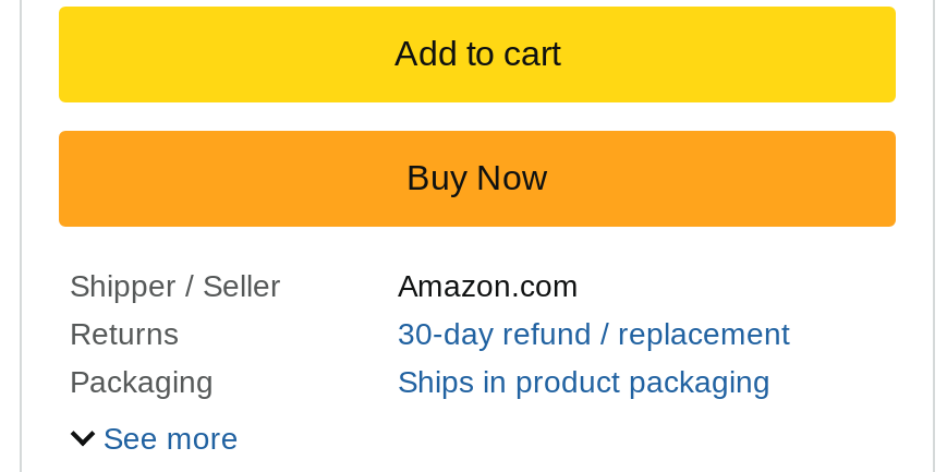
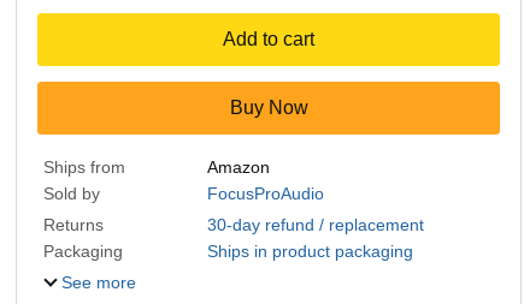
[70,269,579,303] Shipper / Seller | Amazon.com -> [43,158,324,203] Ships from | Amazon | Sold by | FocusProAudio

